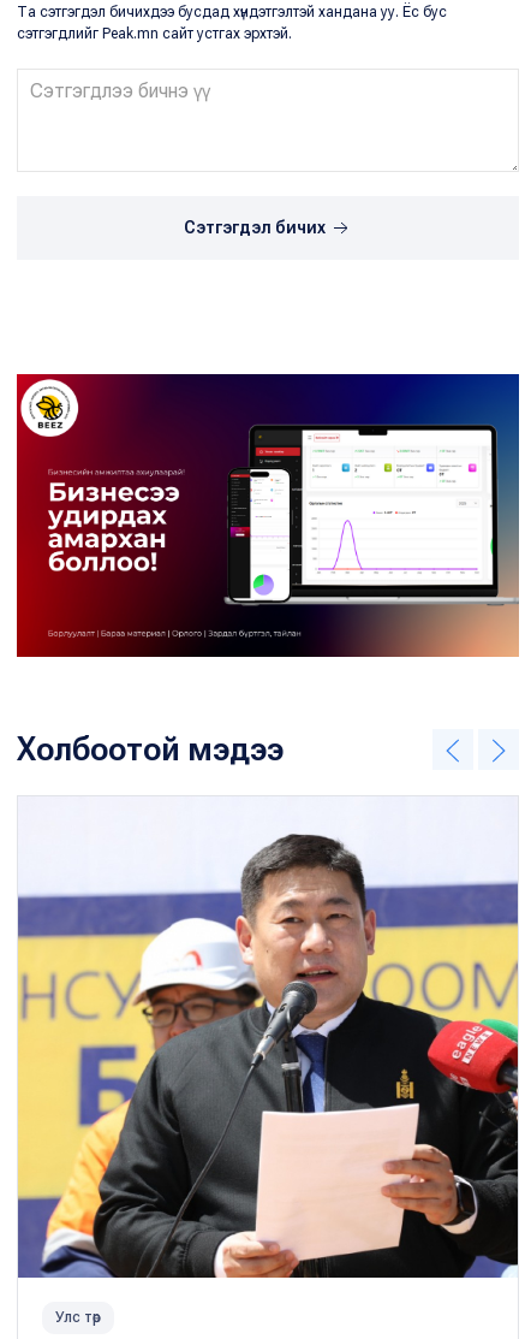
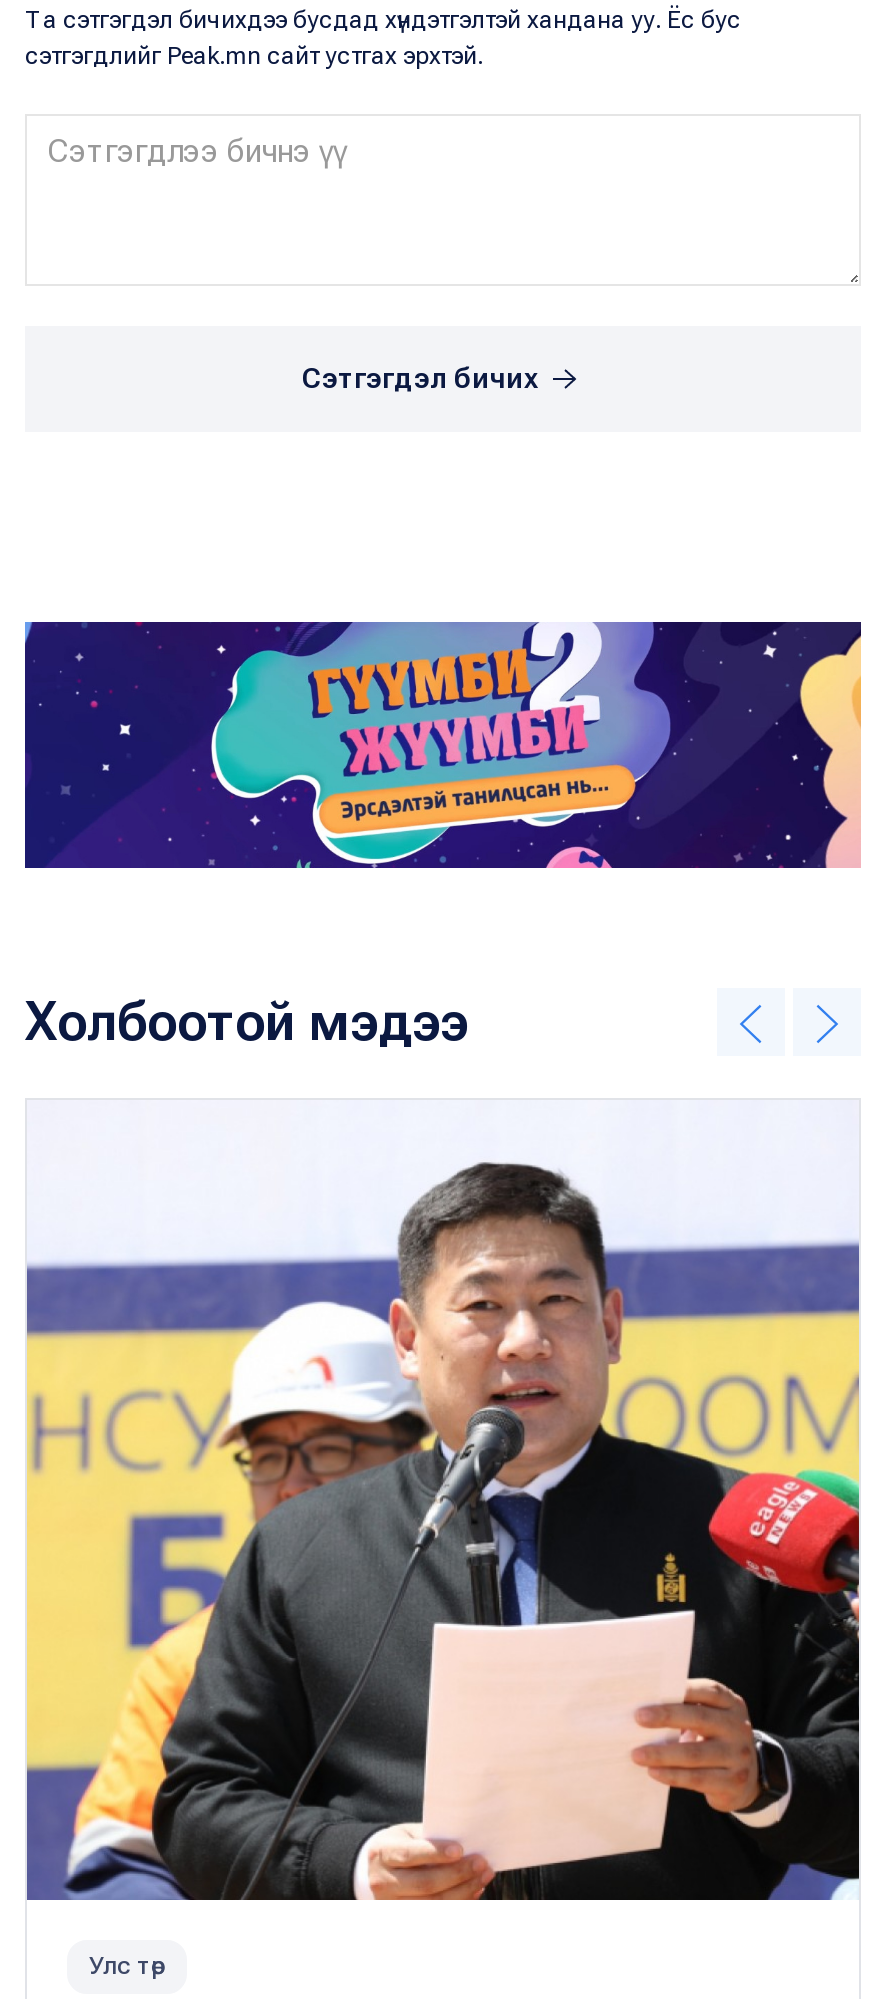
[16,373,520,658] [image] -> [23,620,863,870] [image]

